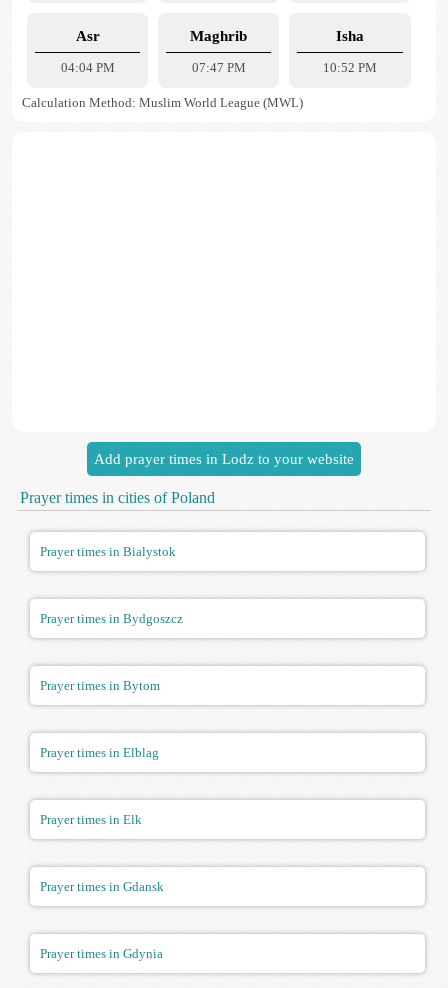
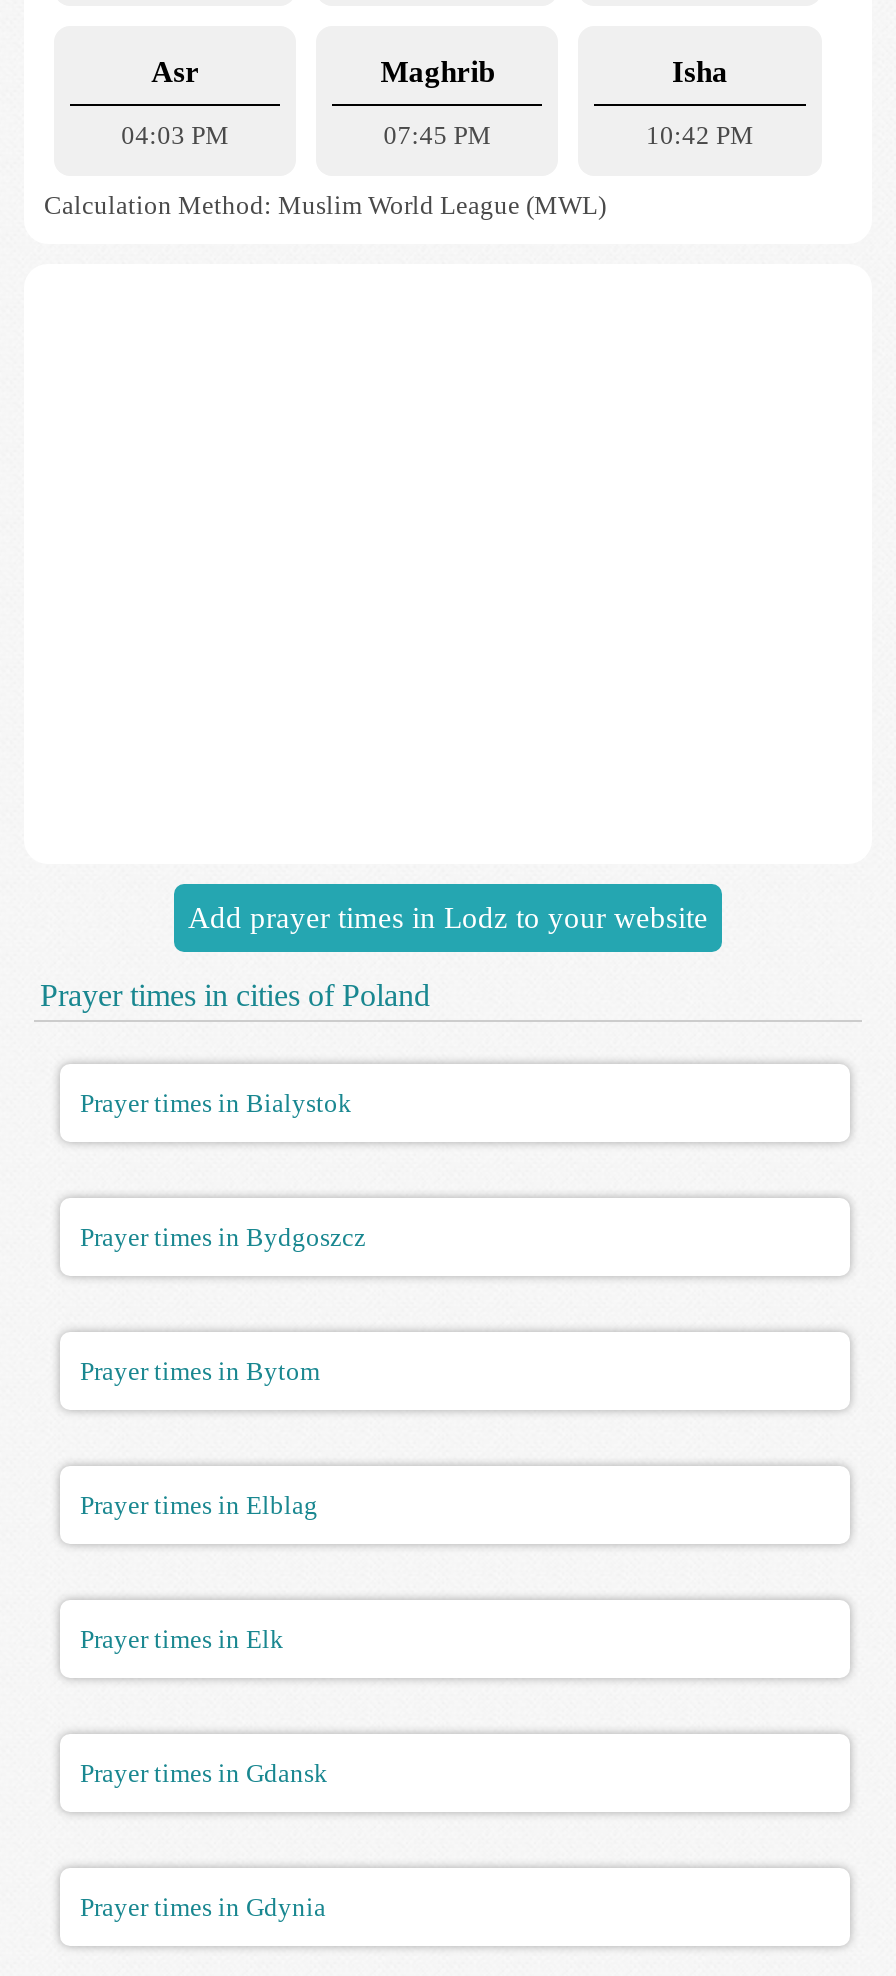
[61,60,115,75] 04:04 PM -> [121,120,229,150] 04:03 PM
[192,60,246,75] 07:47 PM -> [384,120,492,150] 07:45 PM
[323,60,377,75] 10:52 PM -> [646,120,754,150] 10:42 PM

